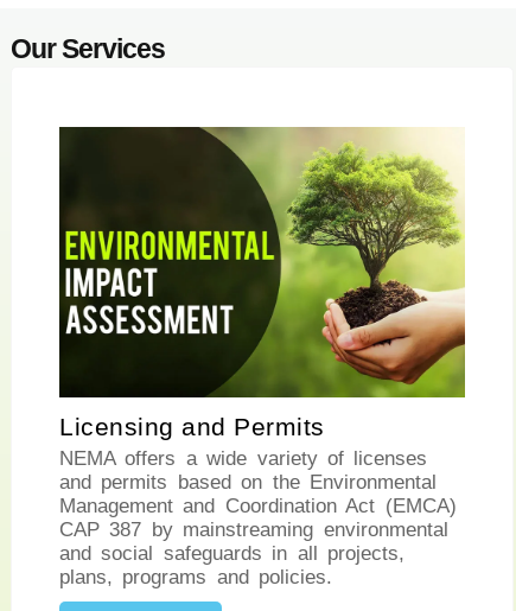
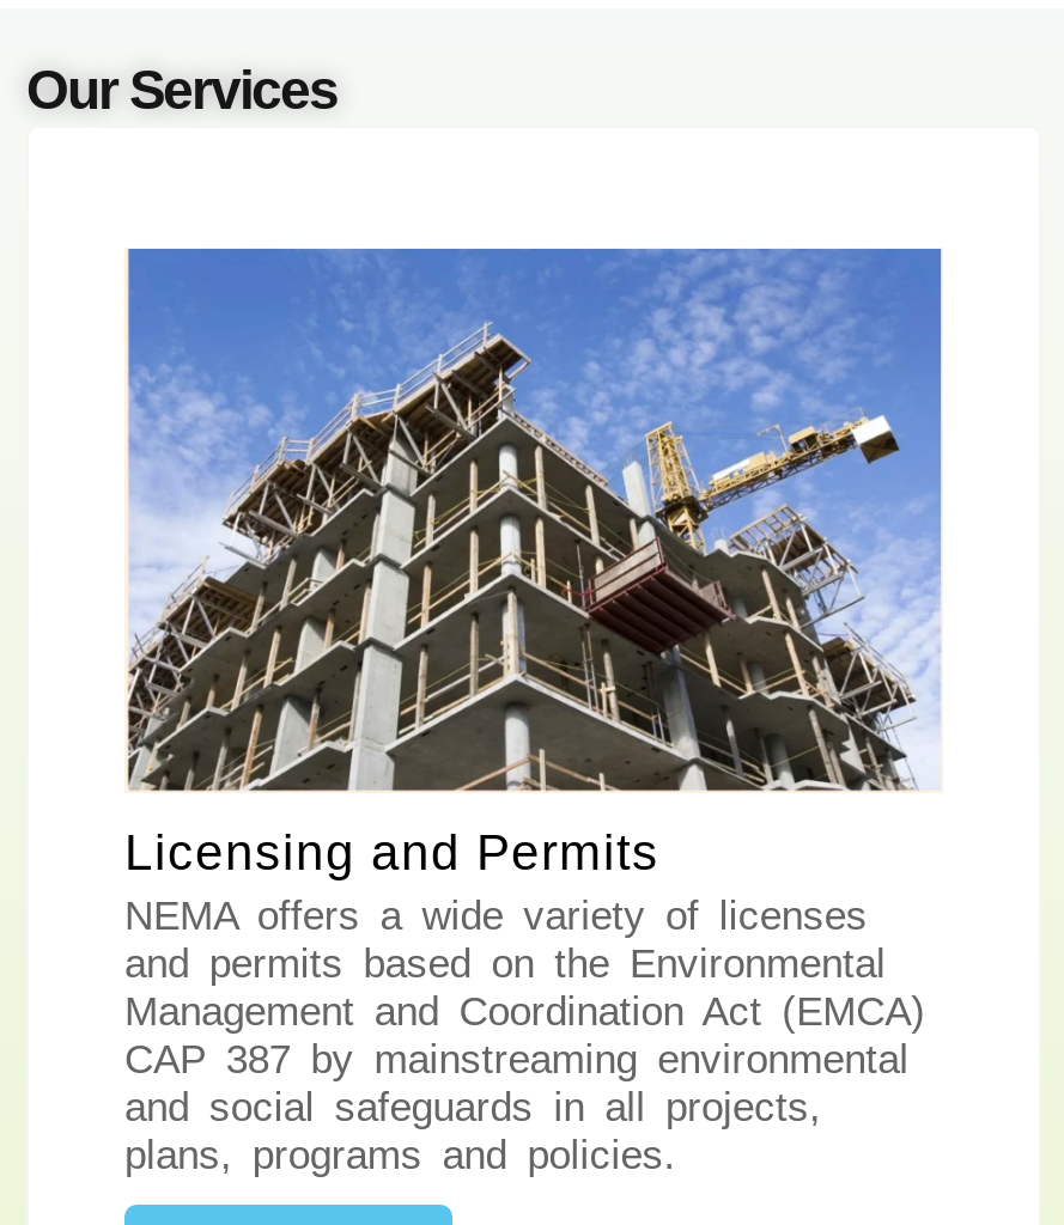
[58,126,466,399] [image] -> [124,245,943,793] [image]

